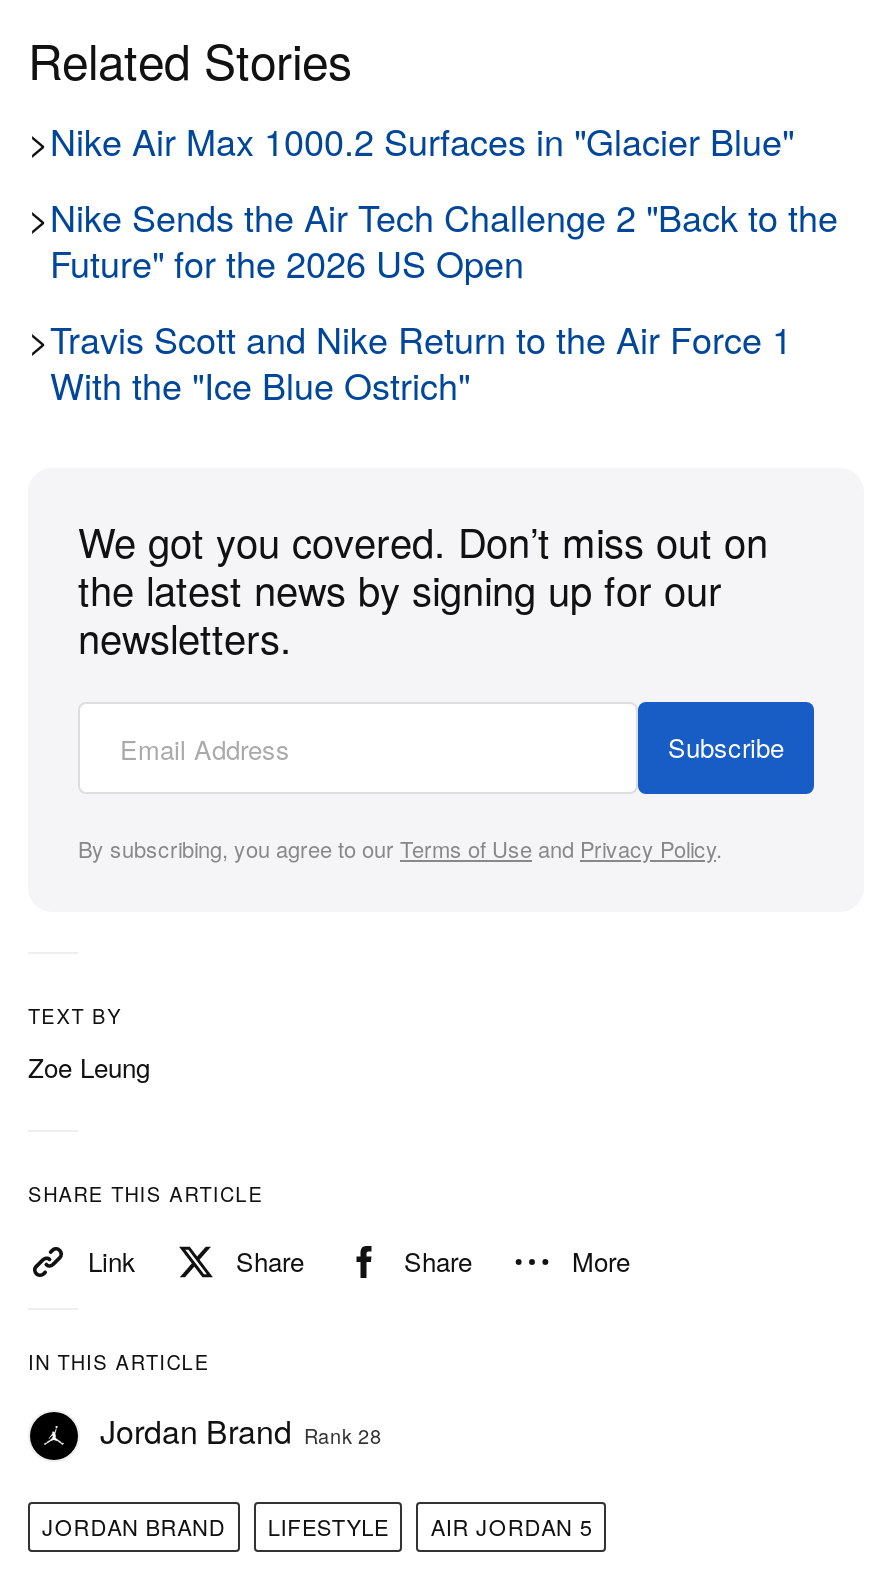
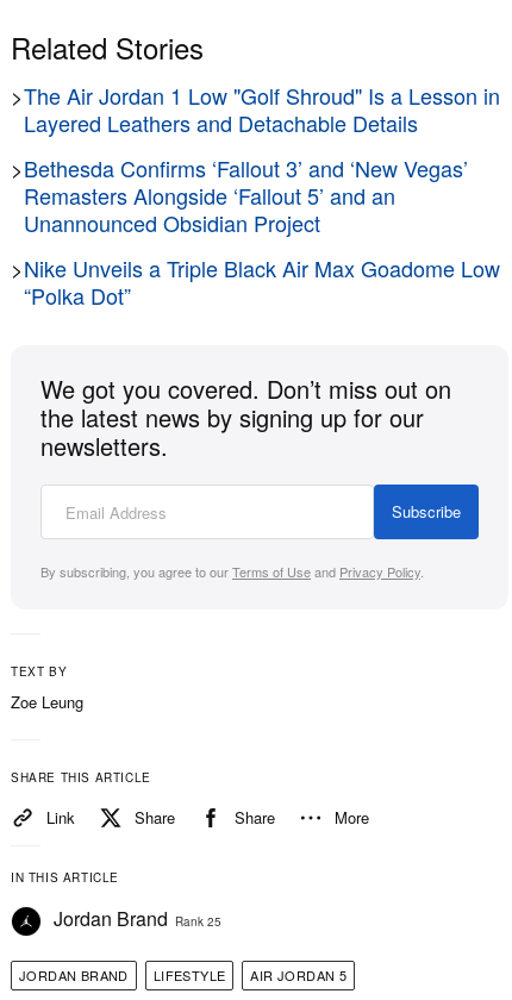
[28,114,794,166] > Nike Air Max 1000.2 Surfaces in "Glacier Blue" -> [11,80,500,138] >The Air Jordan 1 Low "Golf Shroud" Is a Lesson in | Layered Leathers and Detachable Details
[28,190,838,288] > Nike Sends the Air Tech Challenge 2 "Back to the | Future" for the 2026 US Open -> [11,152,468,238] >Bethesda Confirms ‘Fallout 3’ and ‘New Vegas’ | Remasters Alongside ‘Fallout 5’ and an | Unannounced Obsidian Project
[28,312,792,410] >Travis Scott and Nike Return to the Air Force 1 | With the "Ice Blue Ostrich" -> [11,252,500,311] >Nike Unveils a Triple Black Air Max Goadome Low | “Polka Dot”
[100,1409,382,1455] Jordan Brand Rank 28 -> [54,905,221,932] Jordan Brand Rank 25

